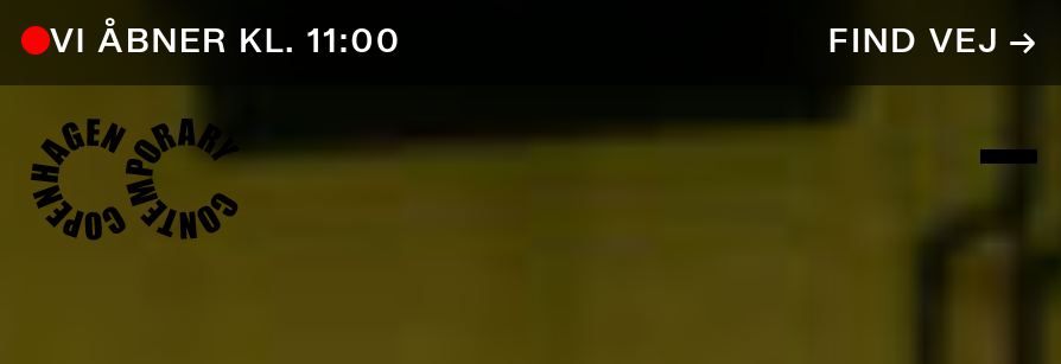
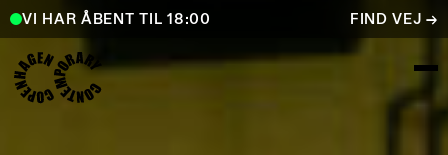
[50,19,401,62] VI ÅBNER KL. 11:00 -> [22,10,211,28] VI HAR ÅBENT TIL 18:00

